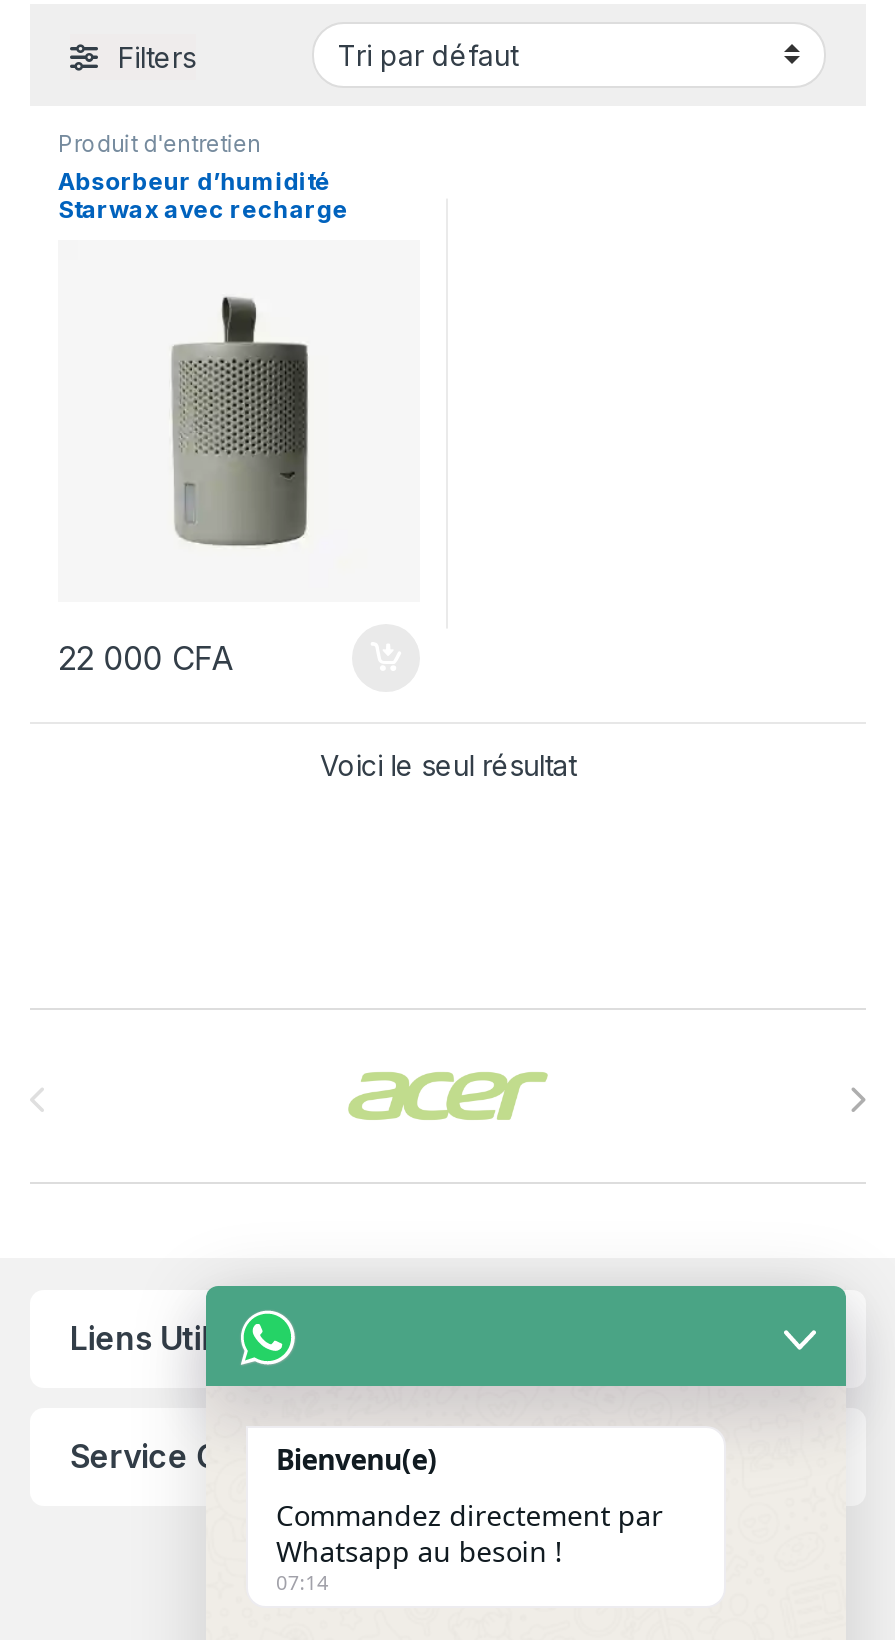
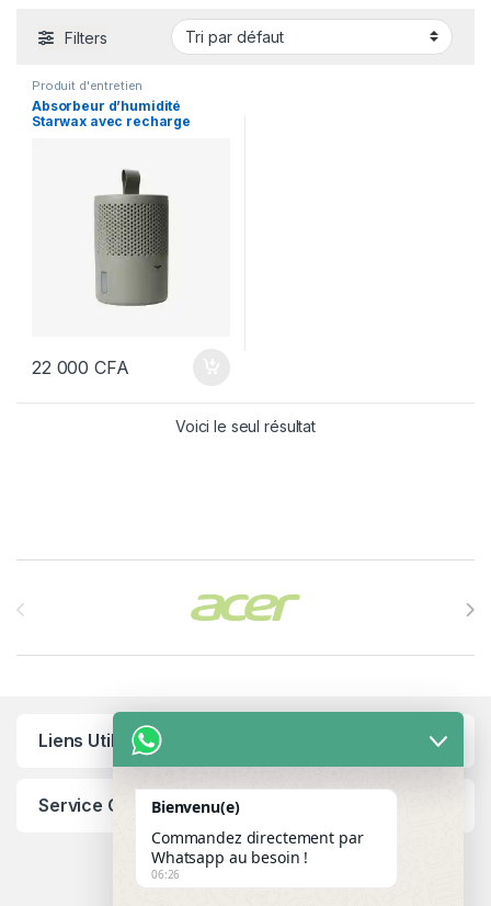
[276,1568,329,1596] 07:14 -> [151,867,180,882] 06:26

